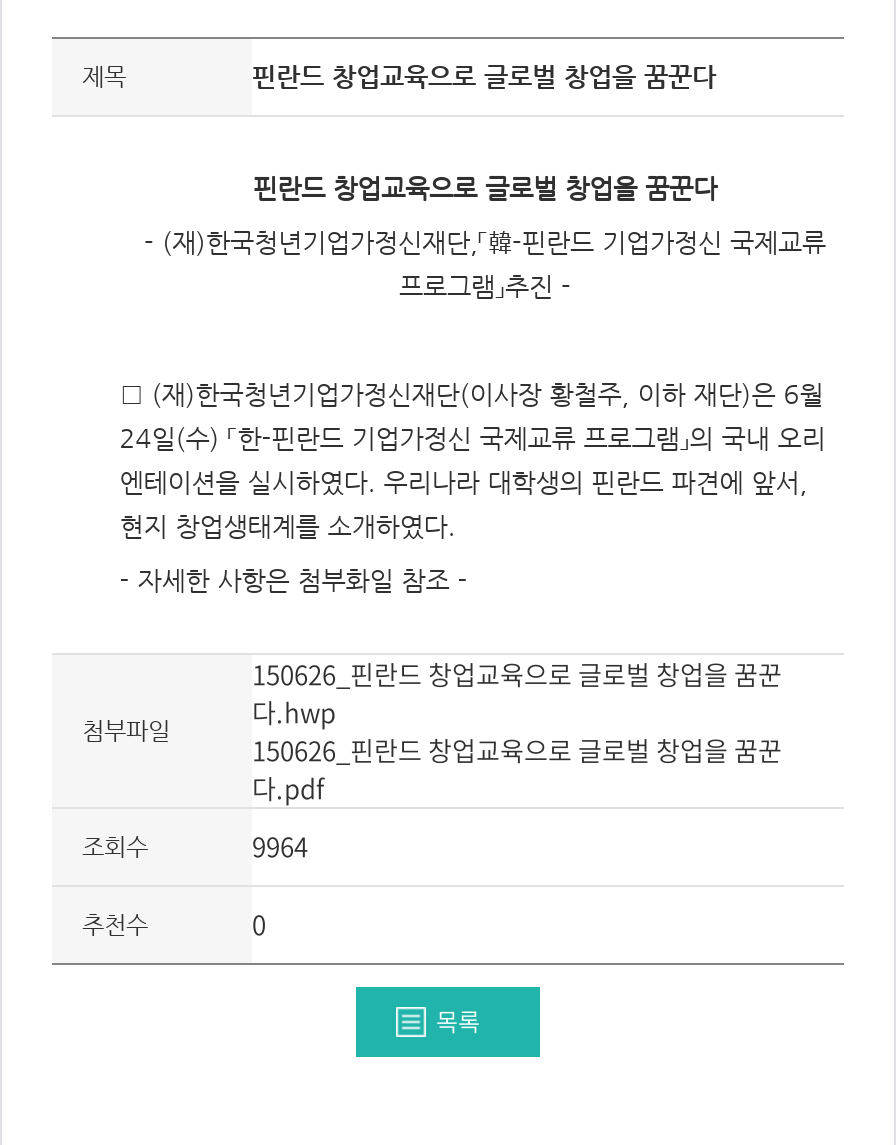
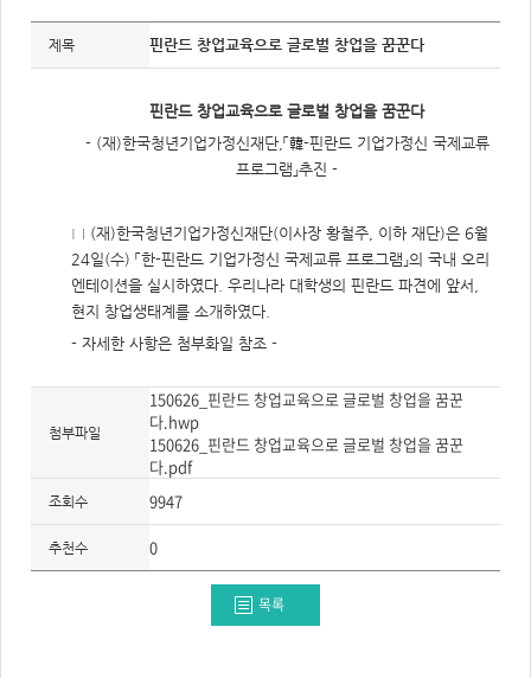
[252,827,308,865] 9964 -> [149,490,183,512] 9947

